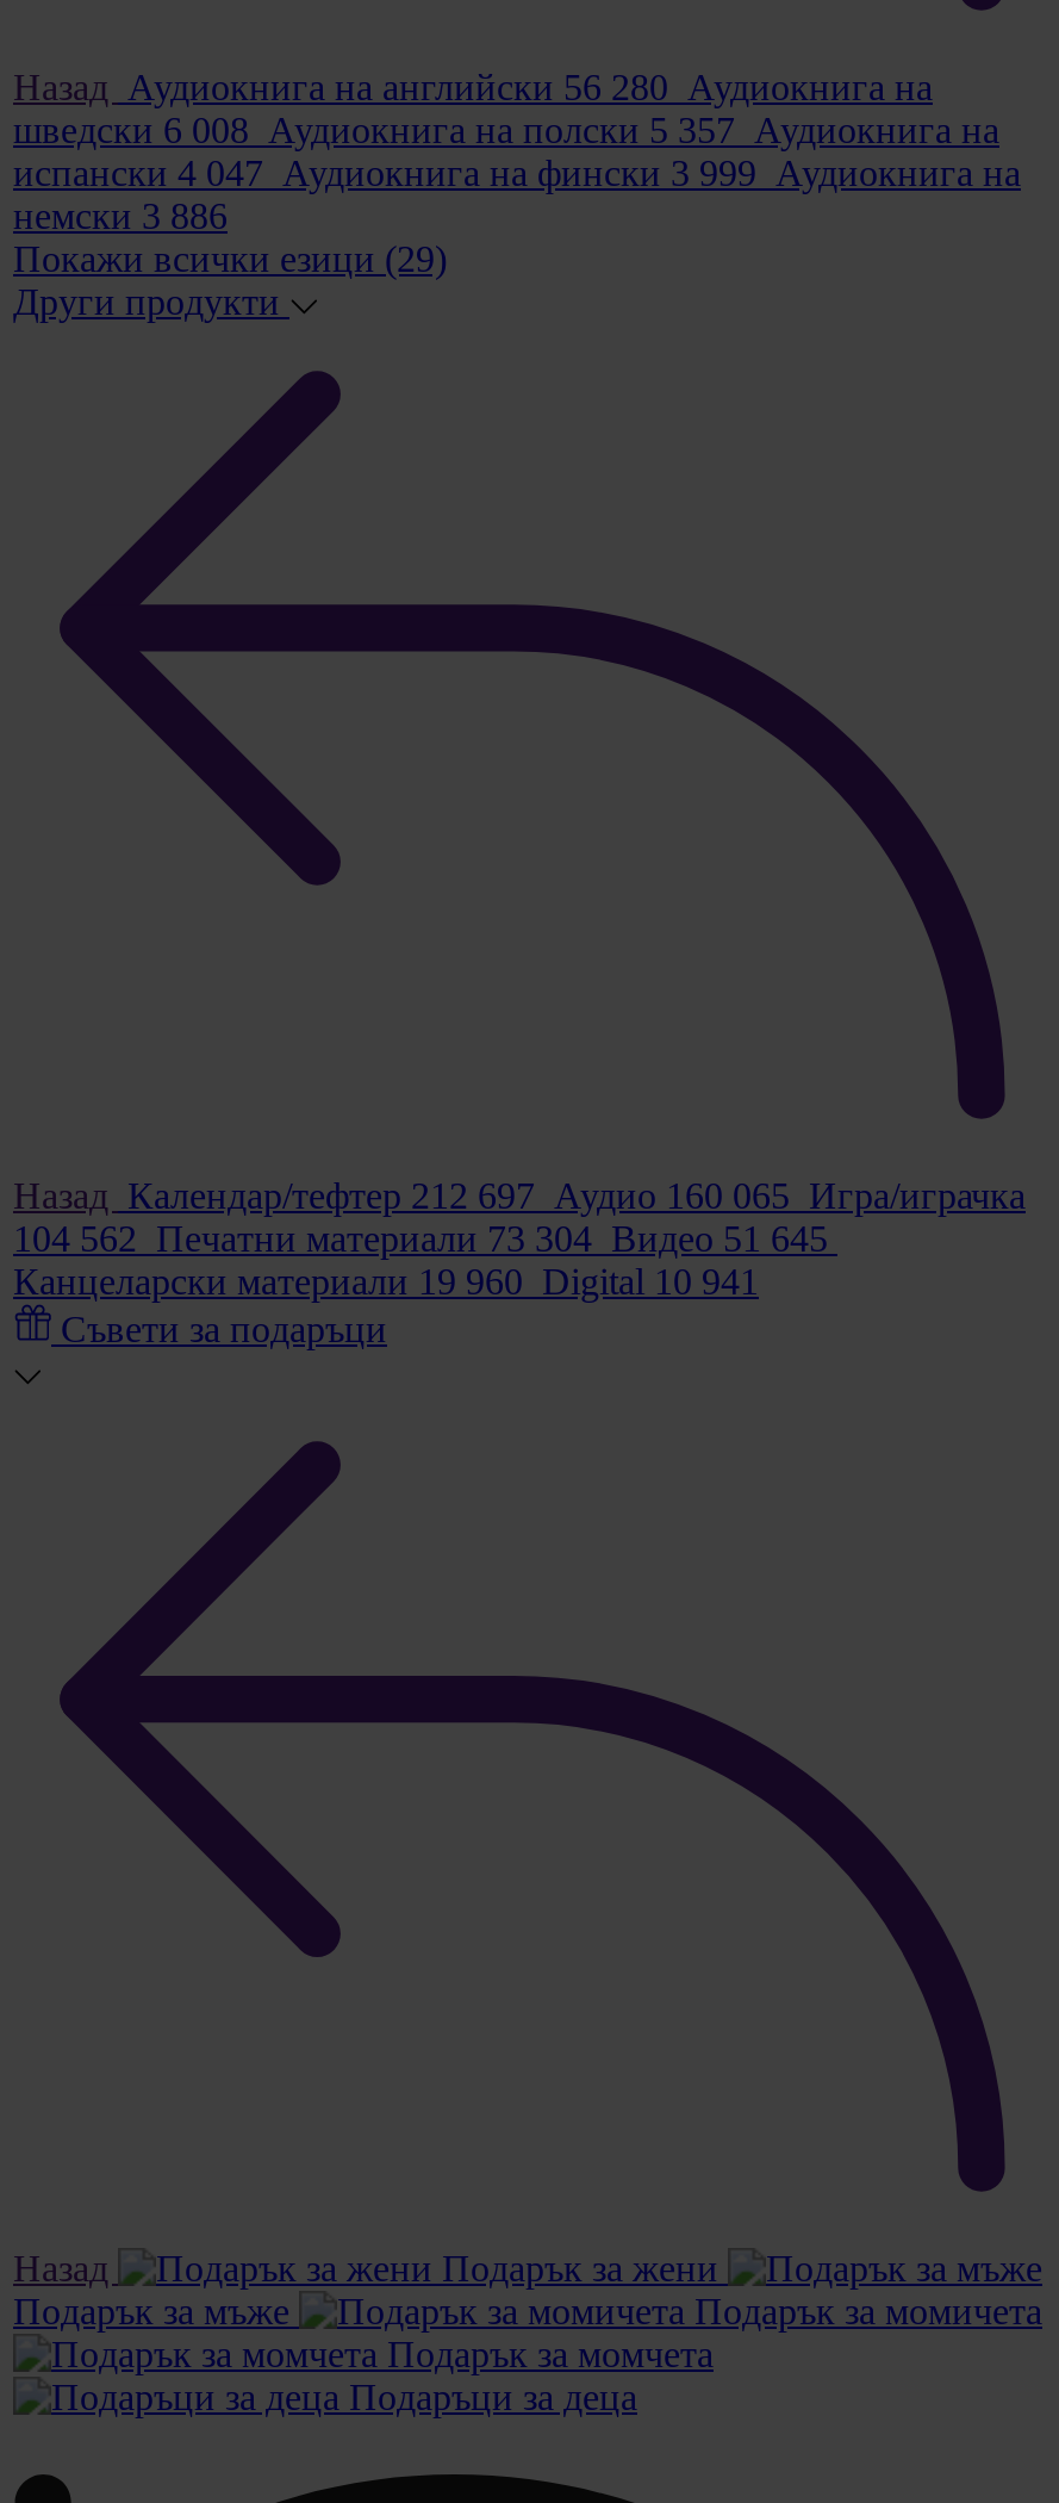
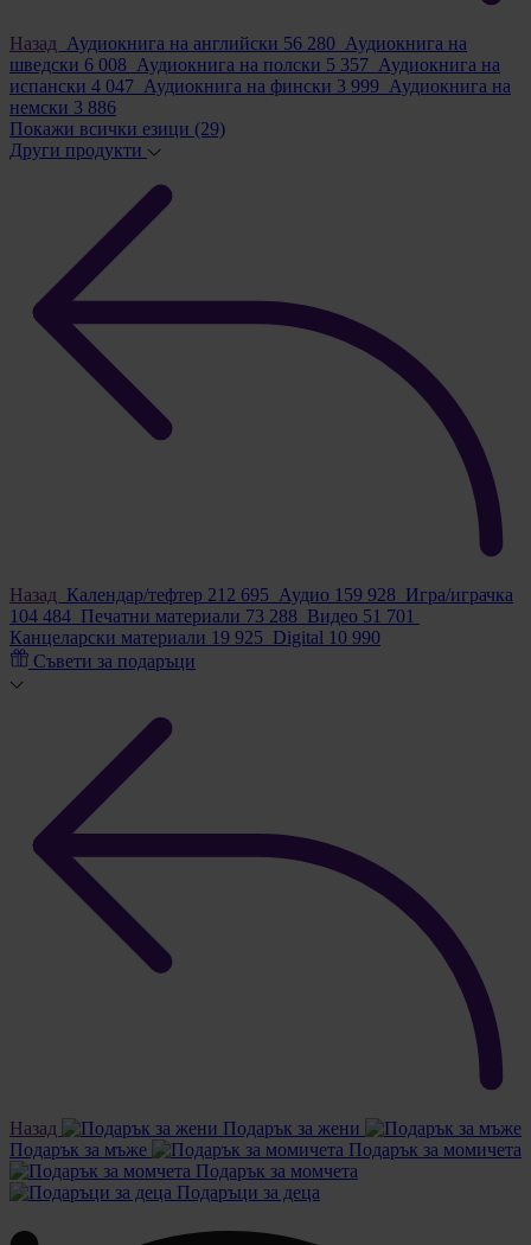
[13,1175,1026,1216] Назад Календар/тефтер 212 697 Аудио 160 065 Игра/играчка -> [9,585,513,605] Назад Календар/тефтер 212 695 Аудио 159 928 Игра/играчка
[13,1218,828,1259] 104 562 Печатни материали 73 304 Видео 51 645 -> [9,606,415,626] 104 484 Печатни материали 73 288 Видео 51 701
[13,1261,759,1302] Канцеларски материали 19 960 Digital 10 941 -> [9,627,380,648] Канцеларски материали 19 925 Digital 10 990

